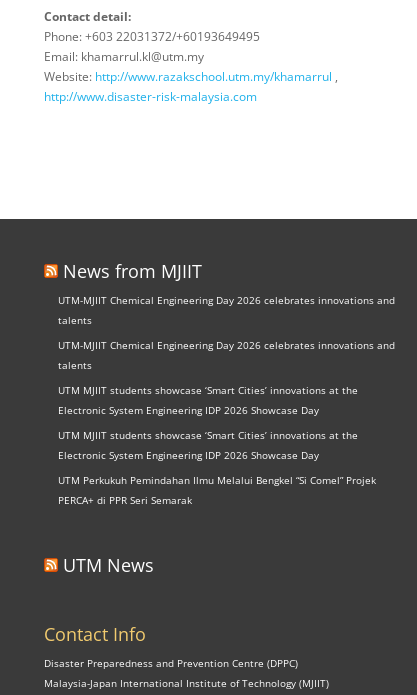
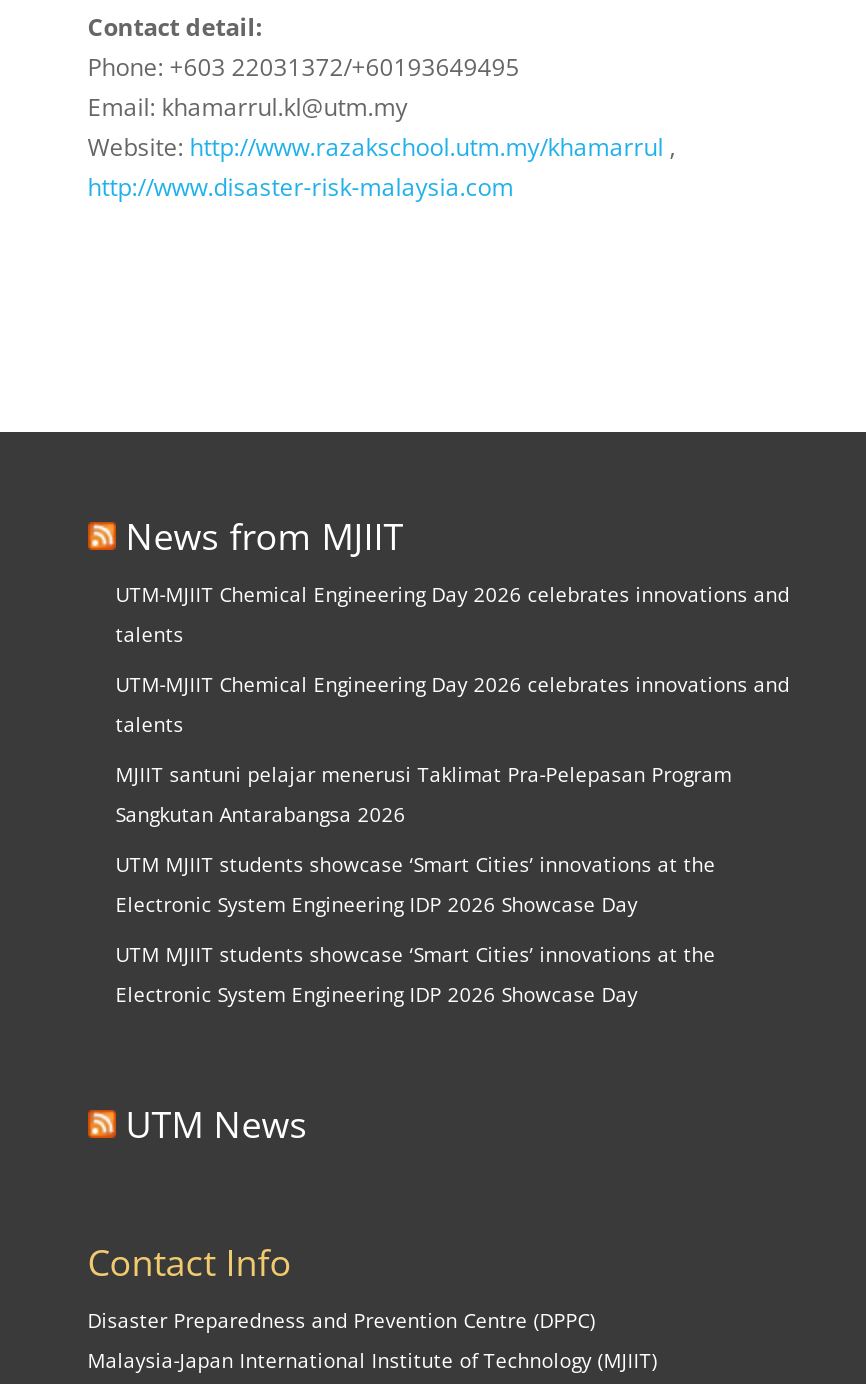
none -> [116,760,732,828] MJIIT santuni pelajar menerusi Taklimat Pra-Pelepasan Program | Sangkutan Antarabangsa 2026
moved [58,383,358,462] -> [116,850,716,1008]: UTM MJIIT students showcase ‘Smart Cities’ innovations at the | Electronic System Engineering IDP 2026 Showcase Day | UTM MJIIT students showcase ‘Smart Cities’ innovations at the | Electronic System Engineering IDP 2026 Showcase Day
[58,473,376,507] UTM Perkukuh Pemindahan Ilmu Melalui Bengkel “Si Comel” Projek | PERCA+ di PPR Seri Semarak -> none

